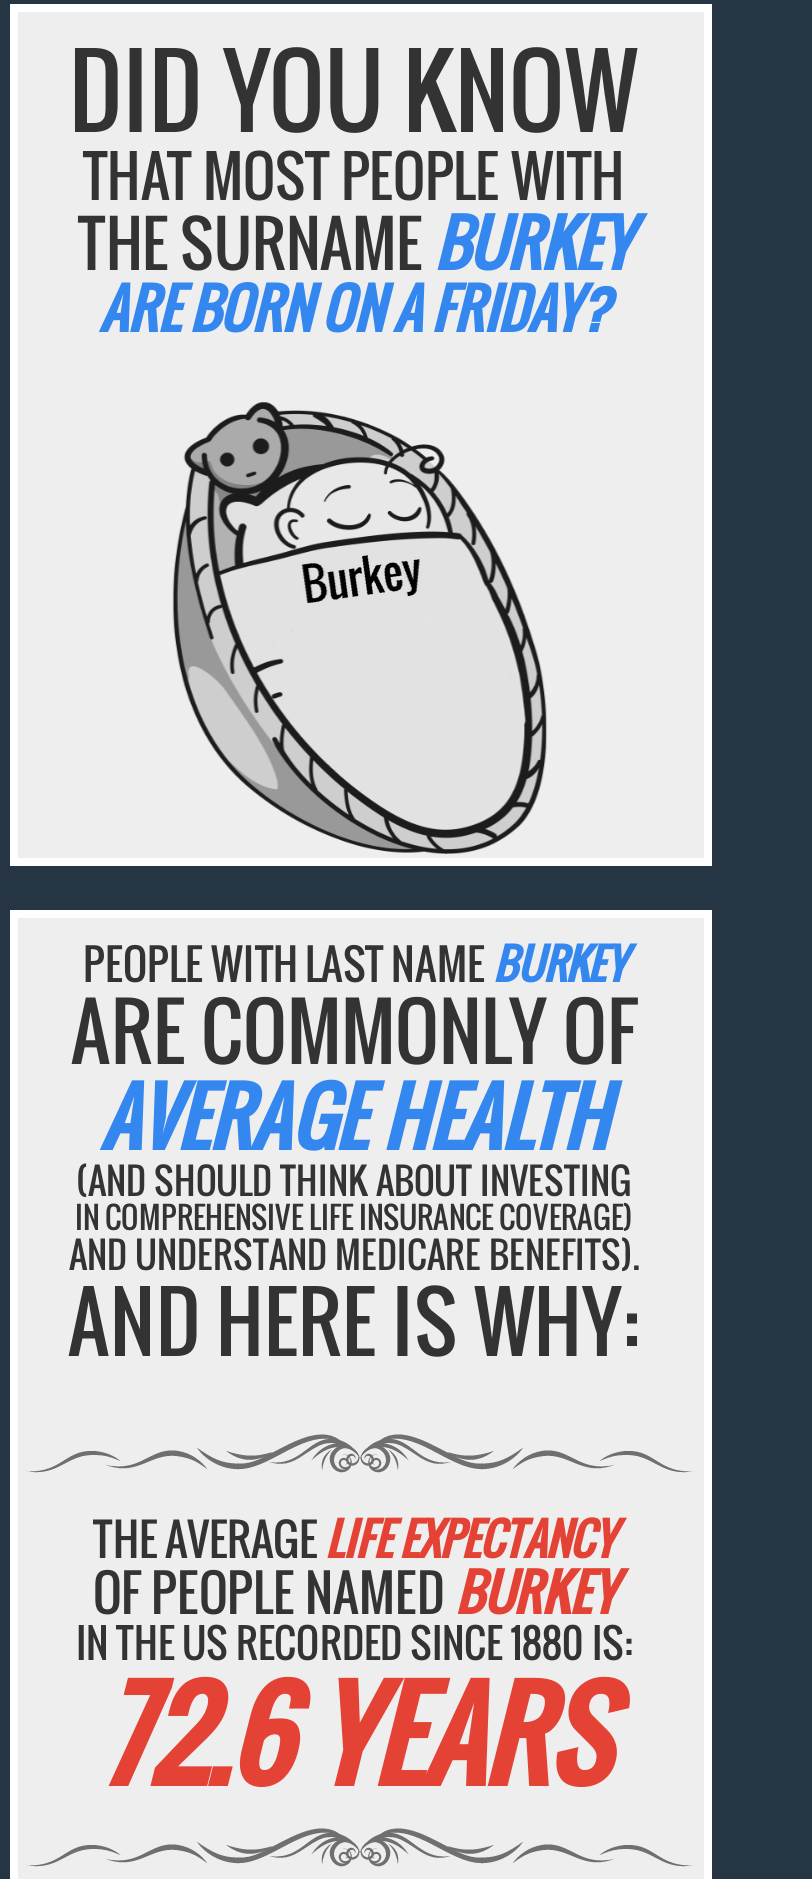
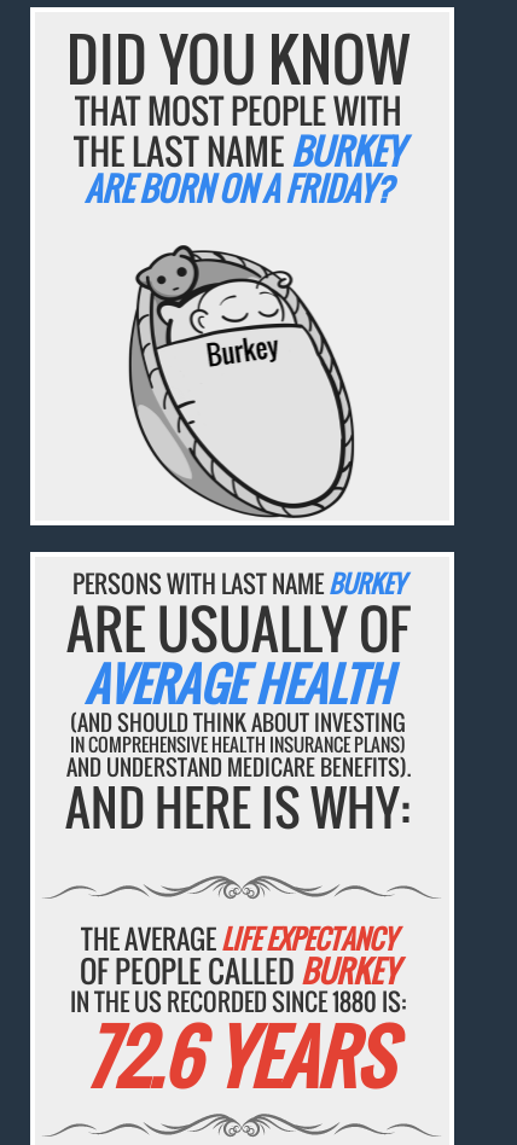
[78,196,630,288] THE SURNAMEBURKEY -> [74,124,402,176] THE LAST NAMEBURKEY
[83,932,625,994] PEOPLE WITH LAST NAME BURKEY -> [72,565,404,602] PERSONS WITH LAST NAME BURKEY
[71,974,637,1086] ARE COMMONLY OF -> [66,588,410,668] ARE USUALLY OF
[75,1194,633,1238] IN COMPREHENSIVE LIFE INSURANCE COVERAGE) -> [70,731,406,758] IN COMPREHENSIVE HEALTH INSURANCE PLANS)
[93,1553,615,1627] OF PEOPLE NAMEDBURKEY -> [79,948,397,992] OF PEOPLE CALLEDBURKEY

